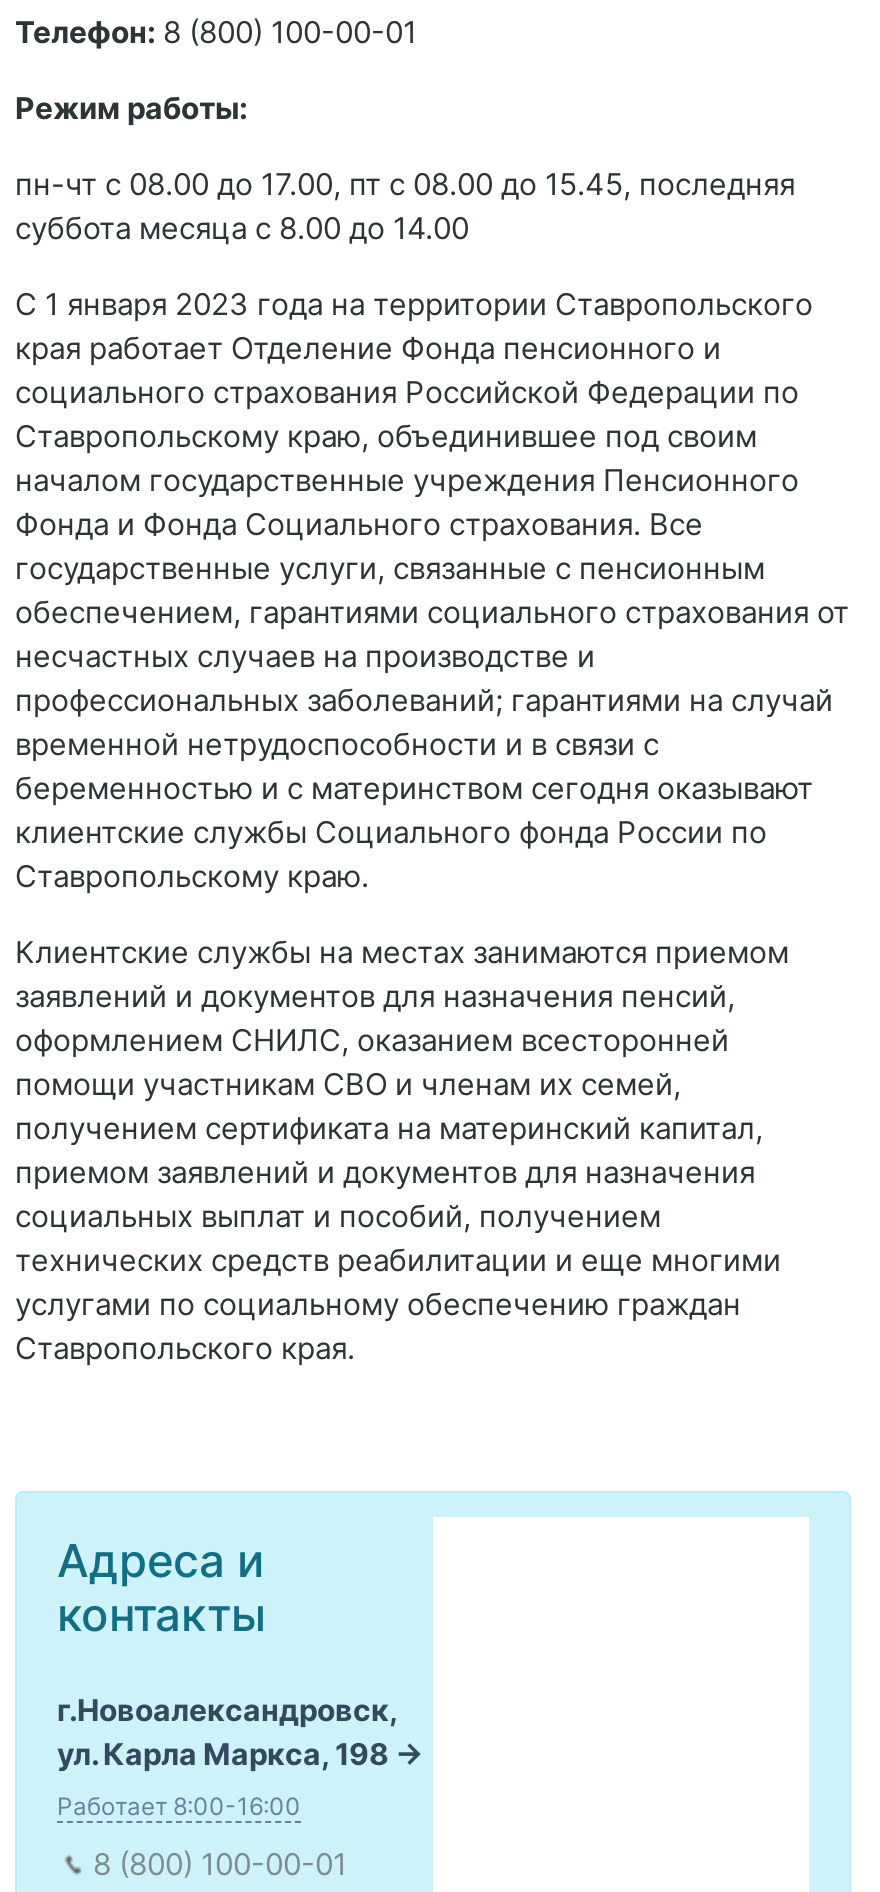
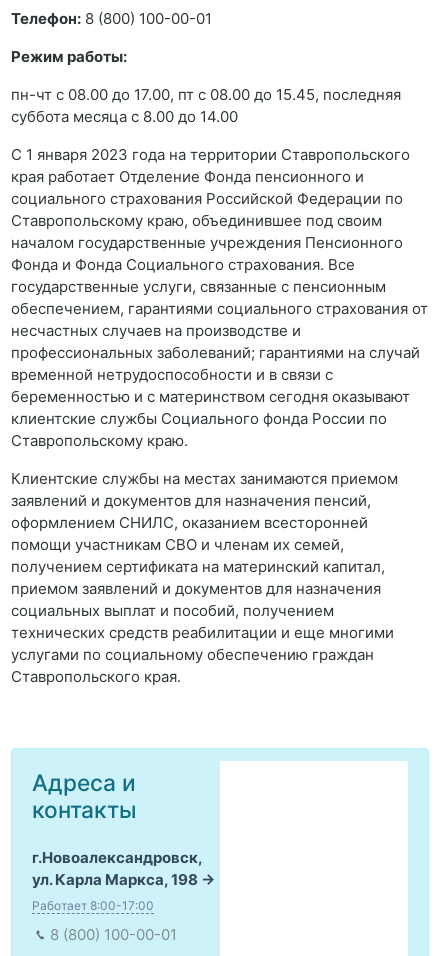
[57,1791,301,1821] Работает 8:00-16:00 -> [32,898,154,913] Работает 8:00-17:00

